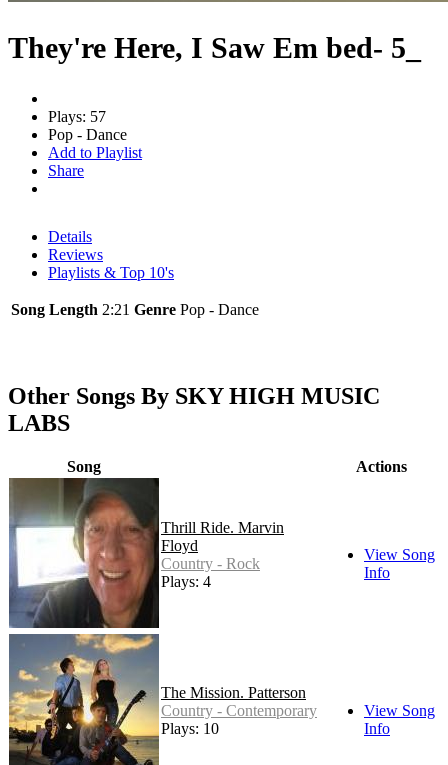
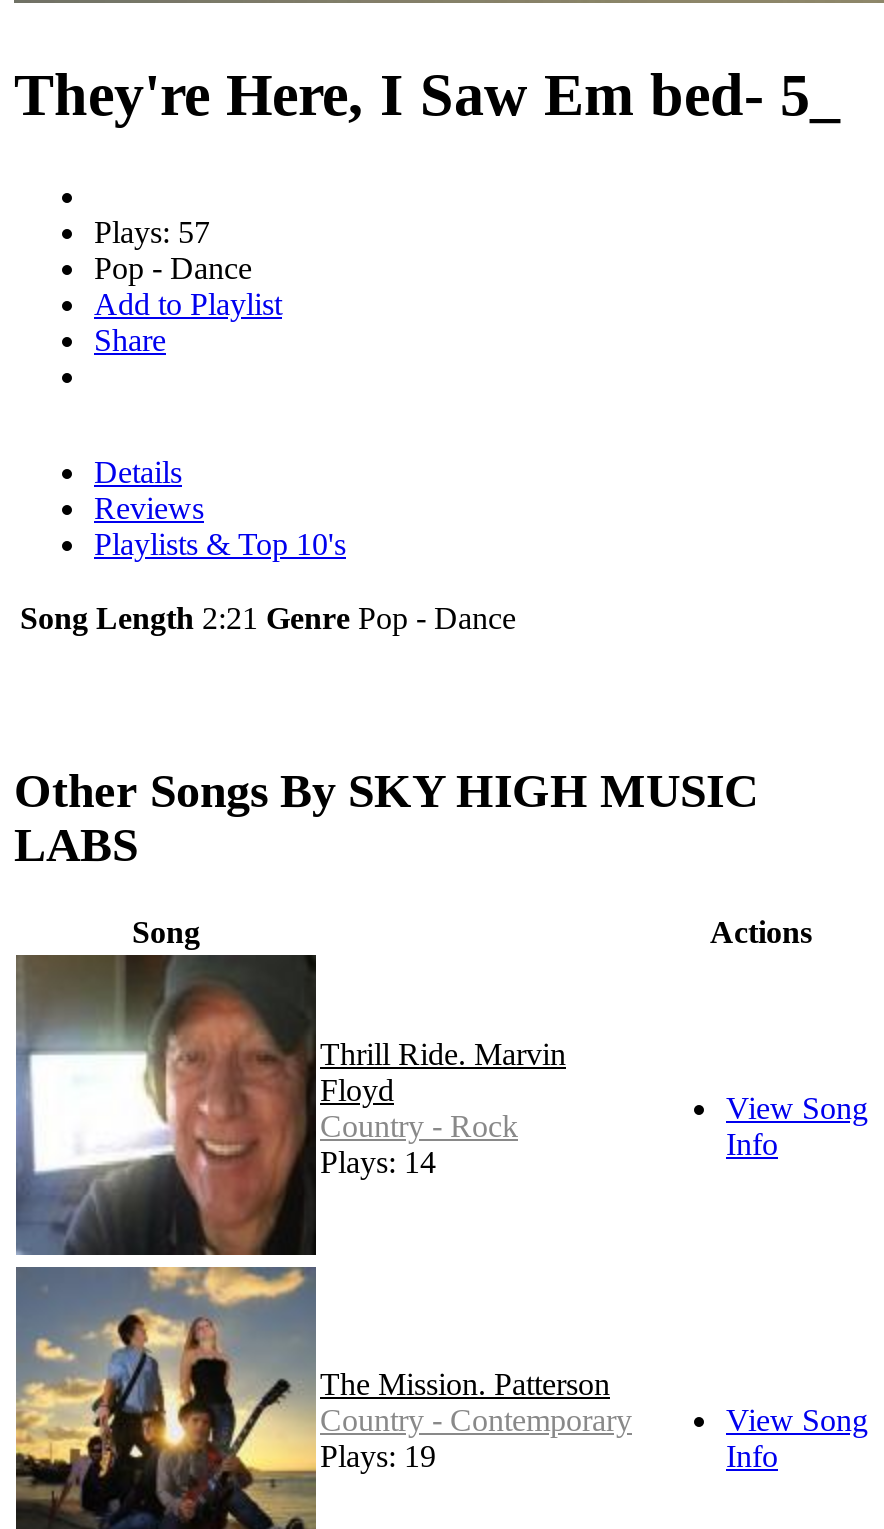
[161,572,211,589] Plays: 4 -> [320,1144,436,1178] Plays: 14
[161,719,219,736] Plays: 10 -> [320,1438,436,1472] Plays: 19

